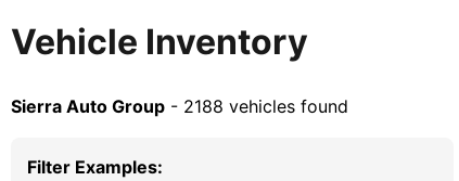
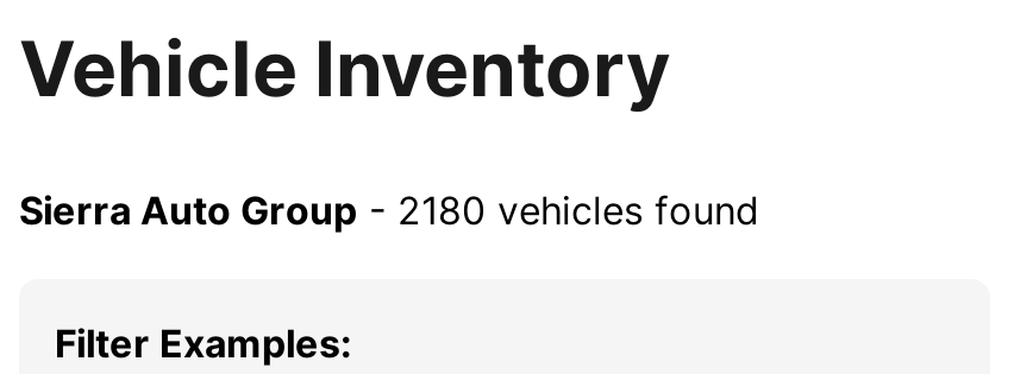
[11,95,348,117] Sierra Auto Group - 2188 vehicles found -> [19,186,759,234] Sierra Auto Group - 2180 vehicles found

